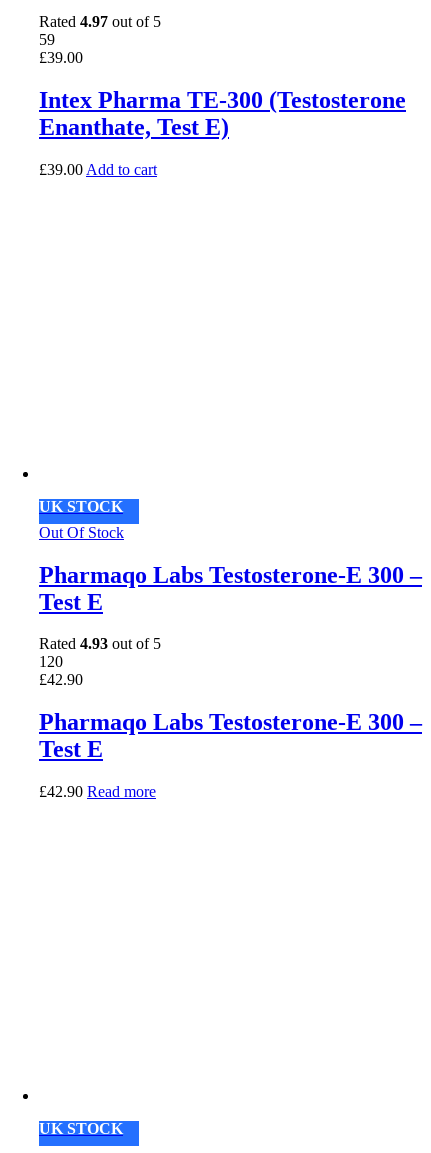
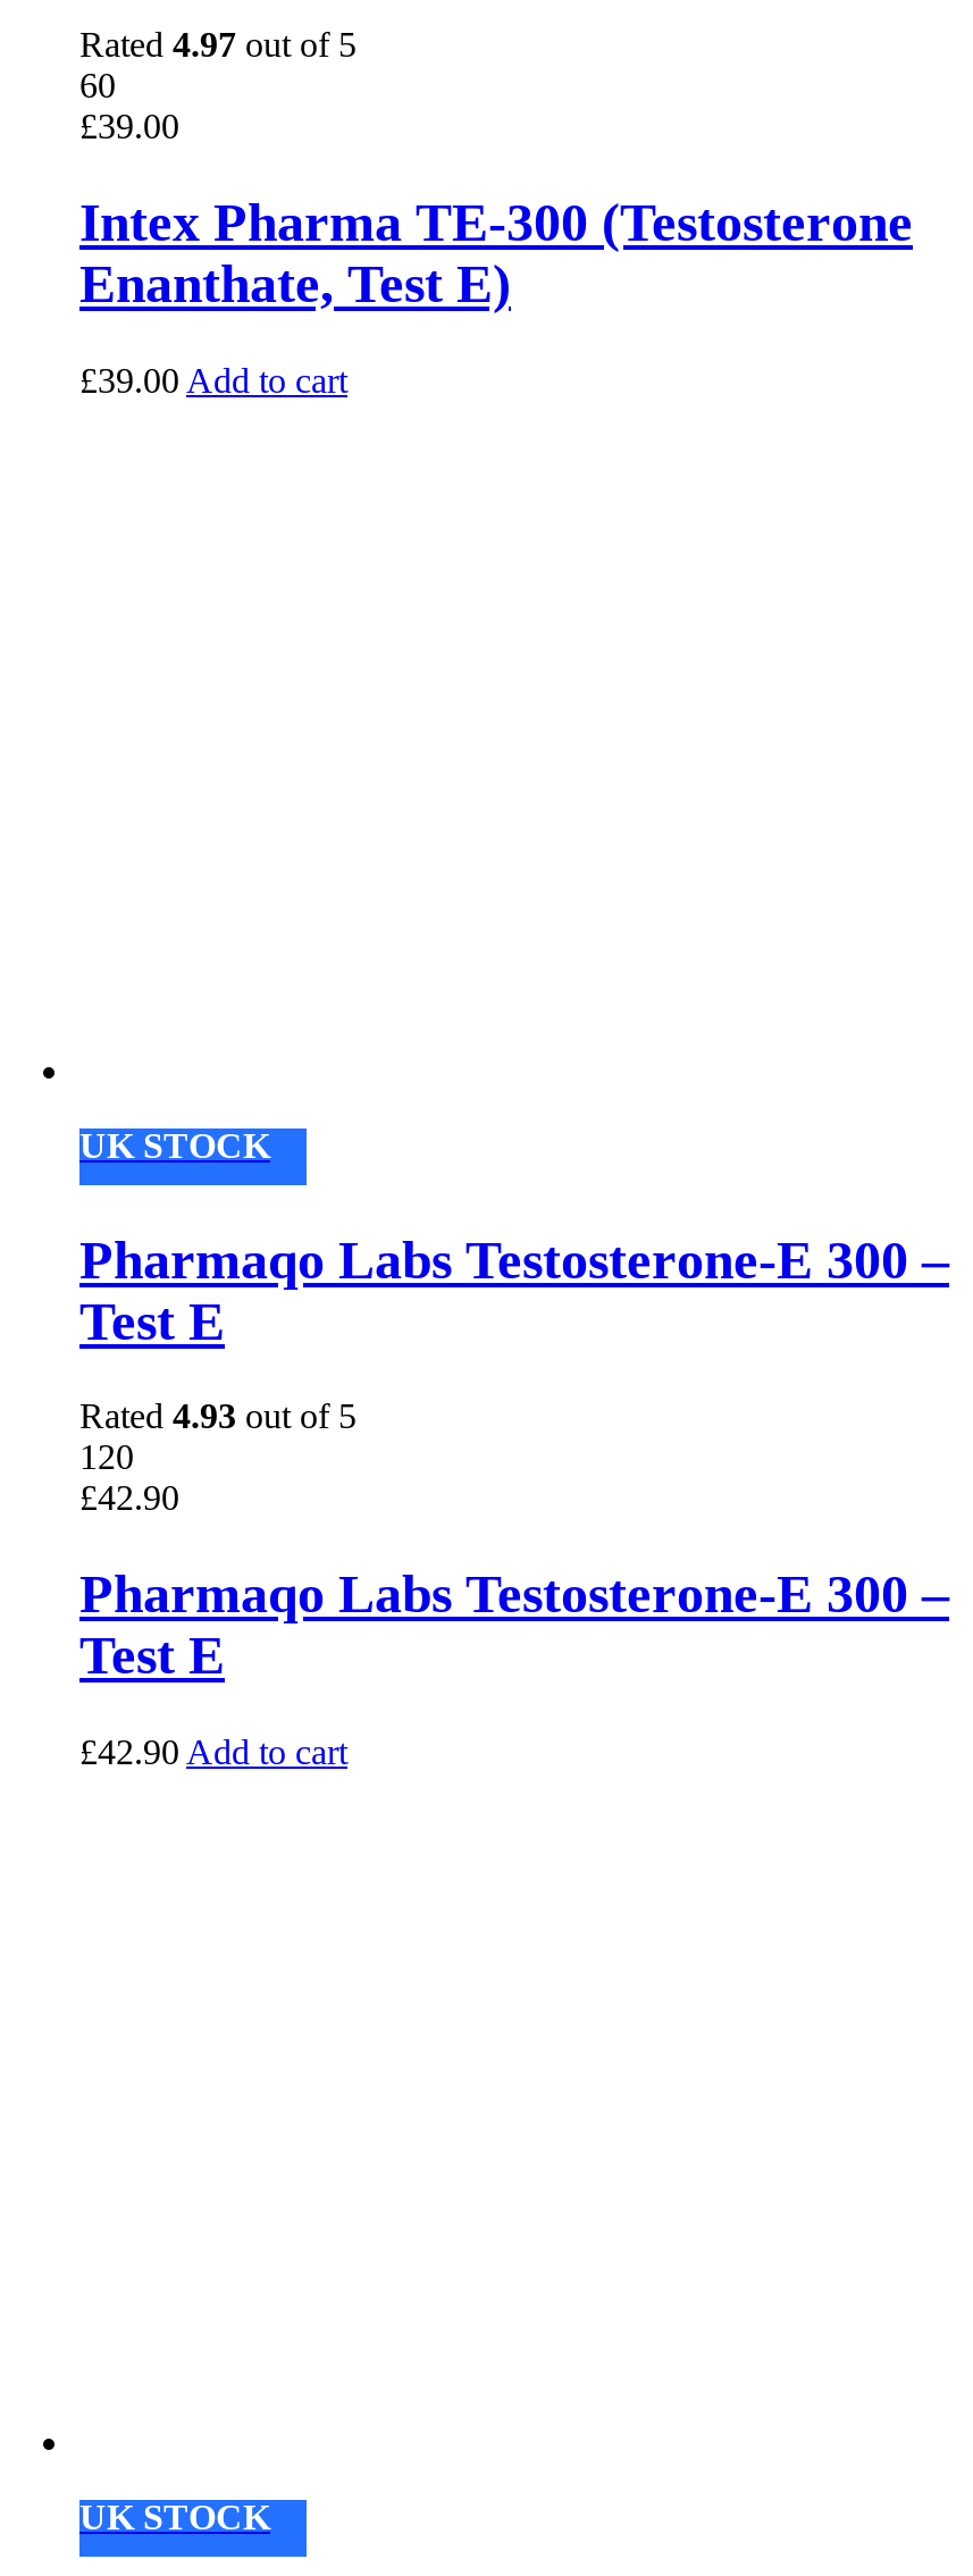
[39,31,55,48] 59 -> [79,65,116,104] 60
[39,524,124,541] Out Of Stock -> none
[39,783,156,800] £42.90 Read more -> [79,1733,347,1772] £42.90 Add to cart

